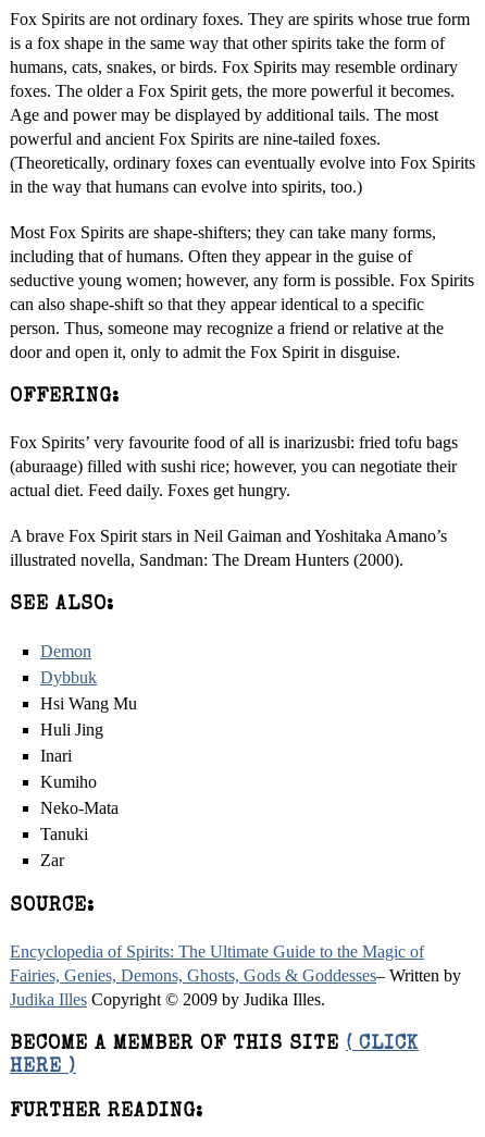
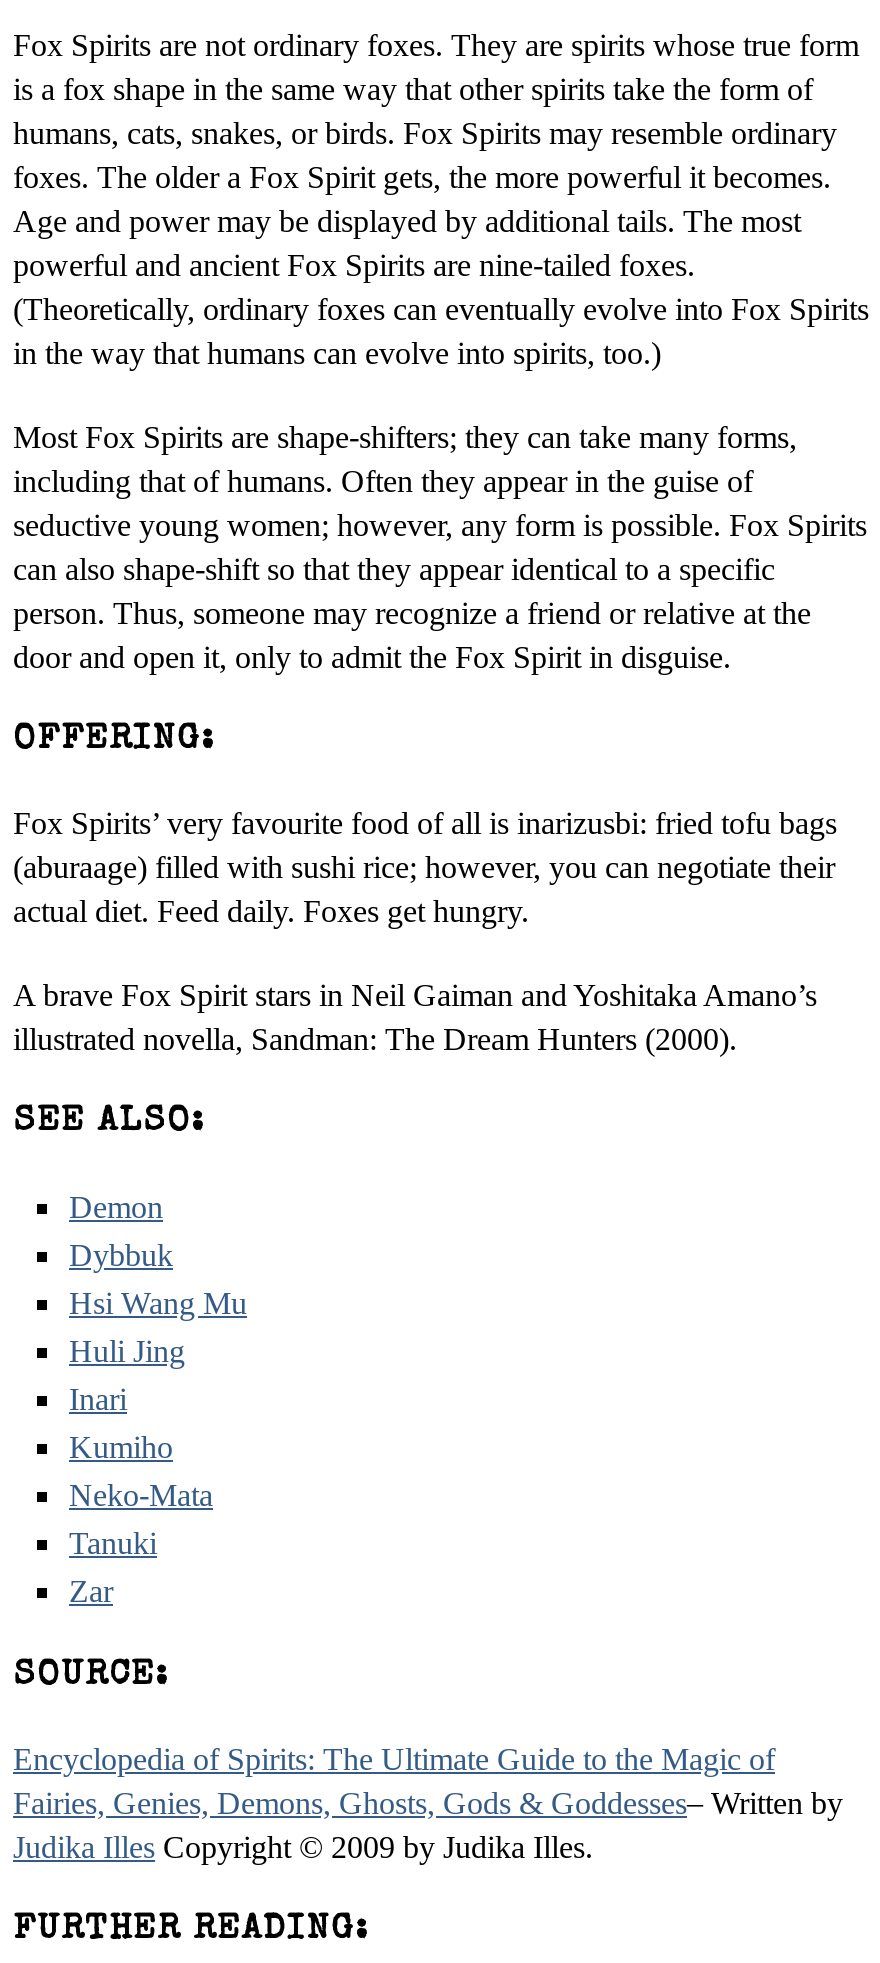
[10,1036,419,1077] BECOME A MEMBER OF THIS SITE ( CLICK | HERE ) -> none

